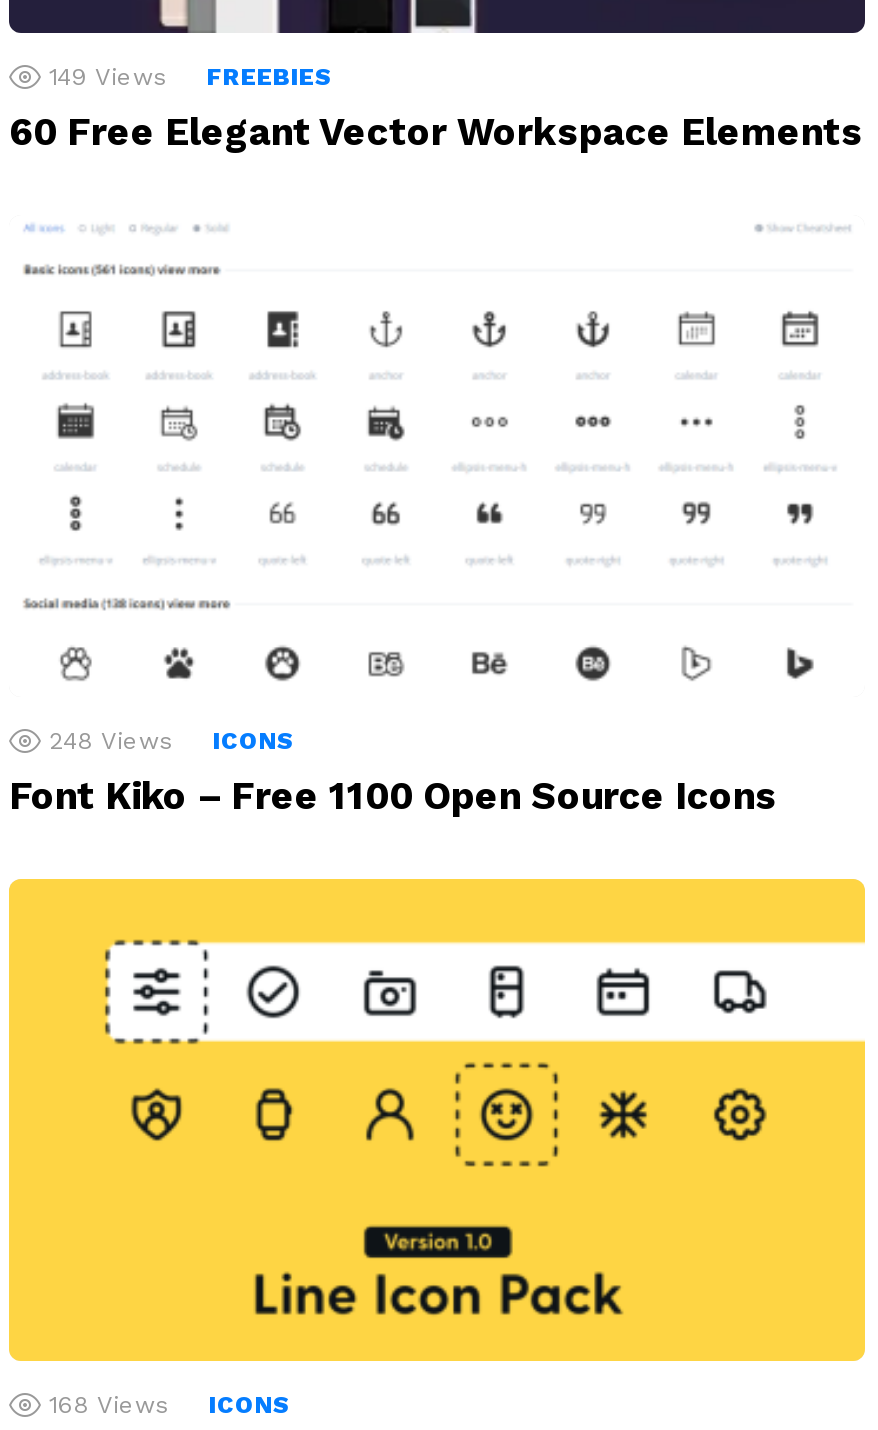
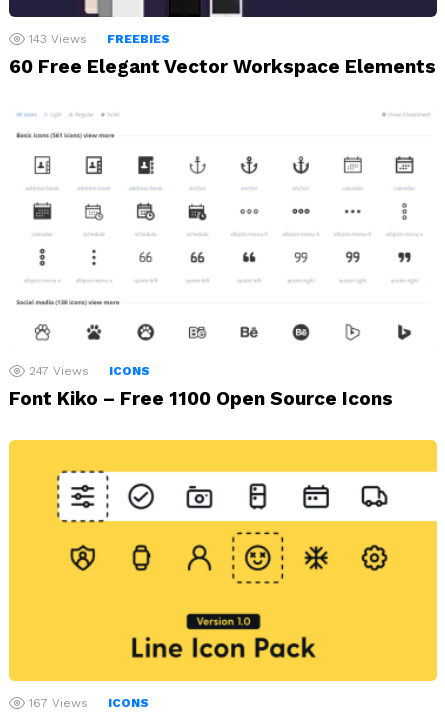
[49,62,333,90] 149 Views FREEBIES -> [29,32,170,46] 143 Views FREEBIES
[49,726,295,754] 248 Views ICONS -> [29,364,150,378] 247 Views ICONS
[49,1390,291,1418] 168 Views ICONS -> [29,696,149,710] 167 Views ICONS

